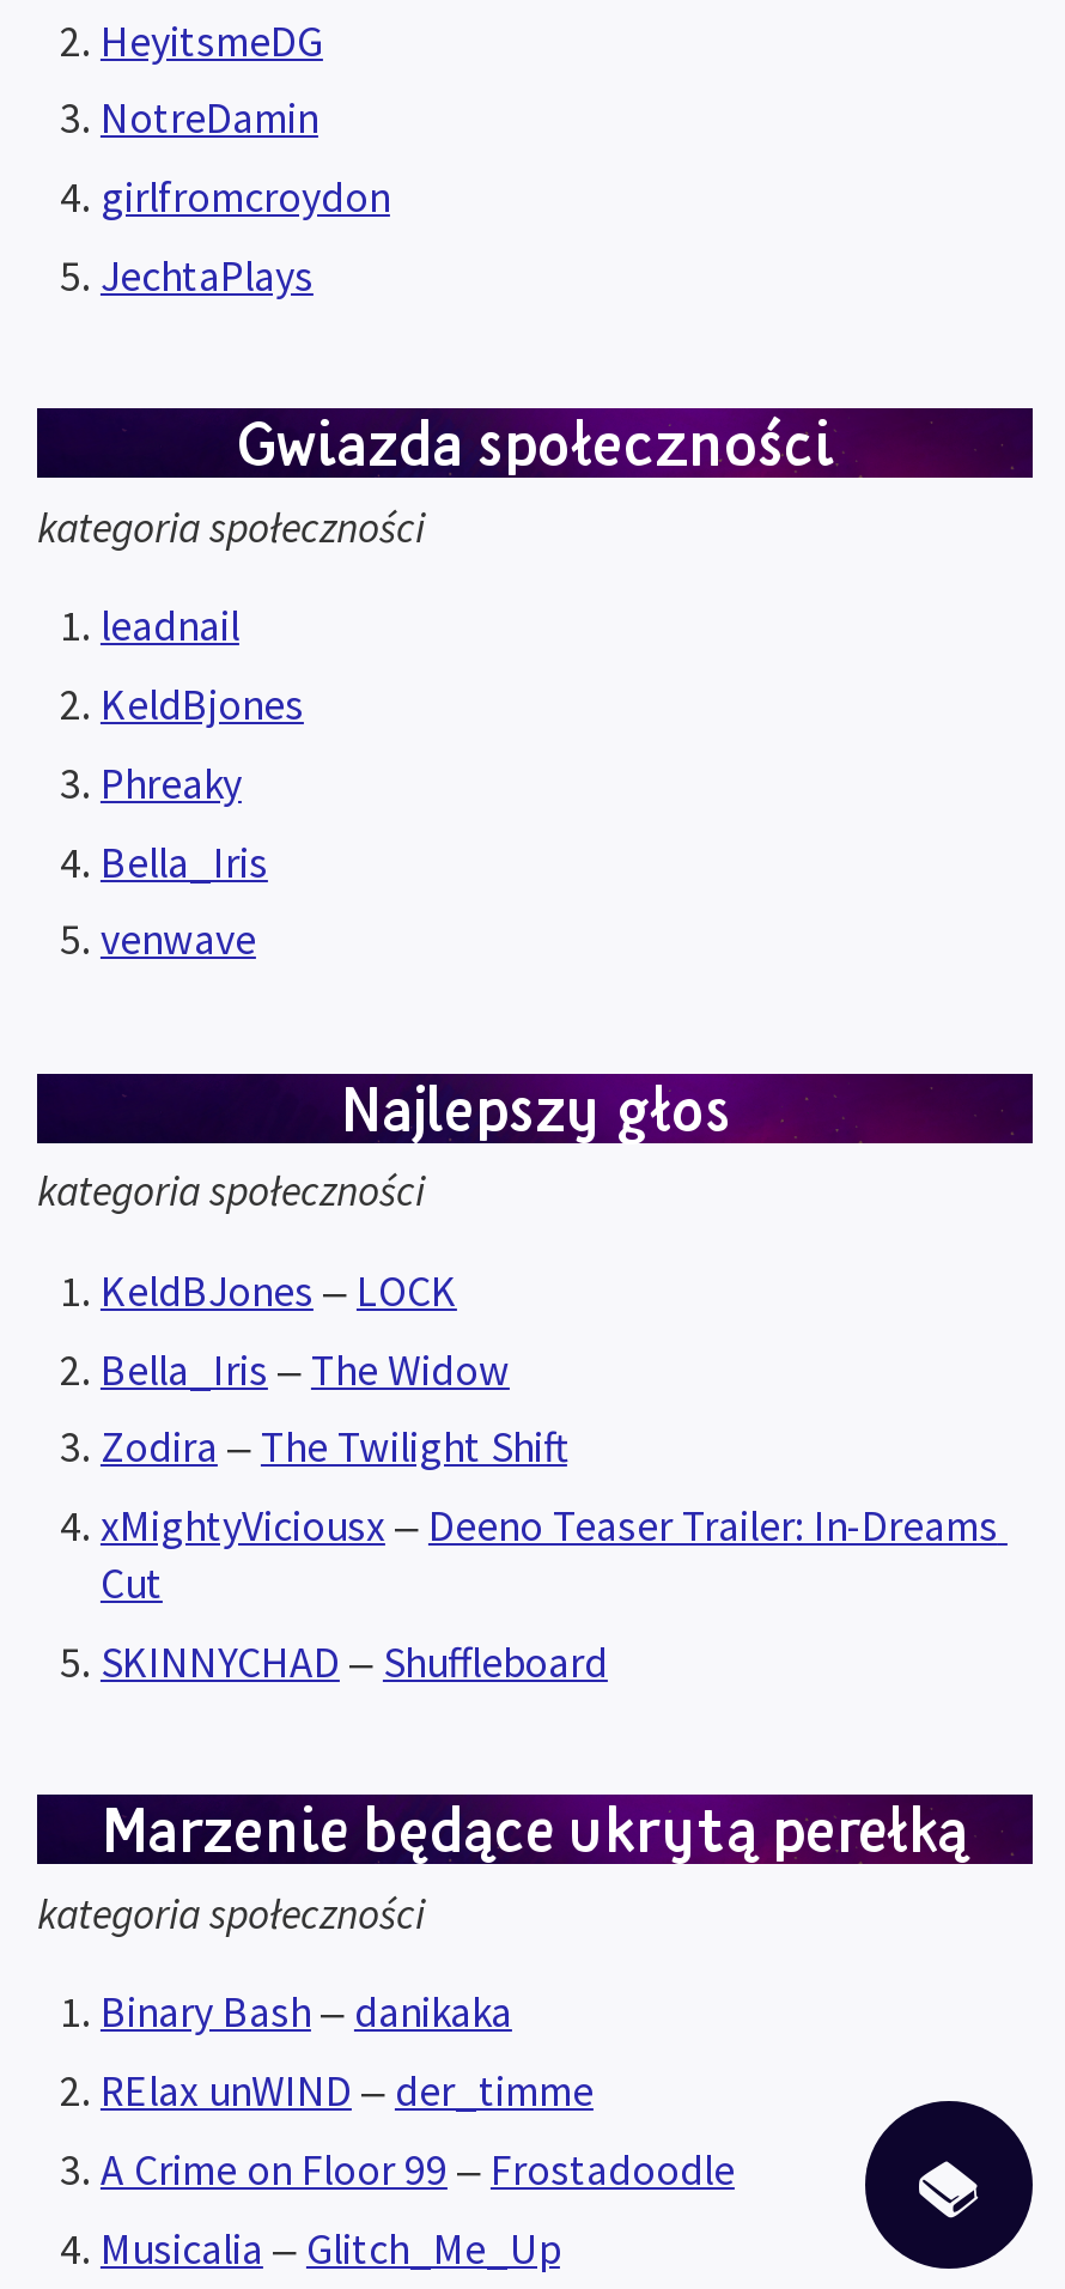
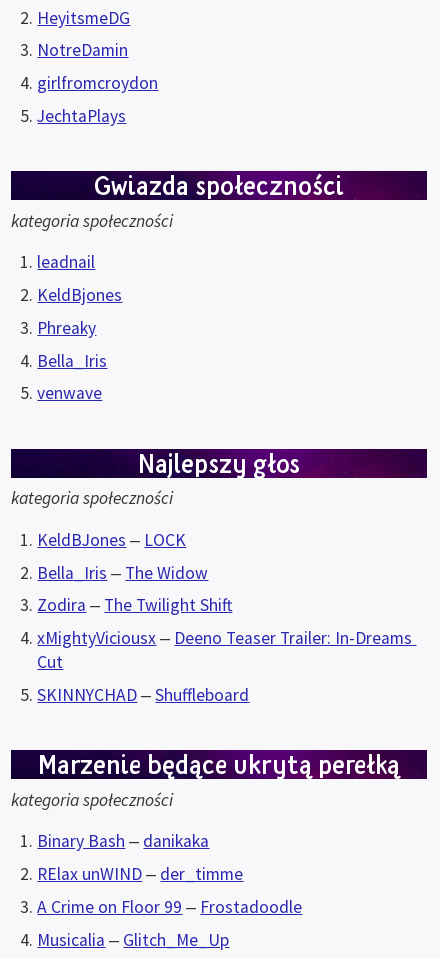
[863,2099,1035,2271] [image] -> none

